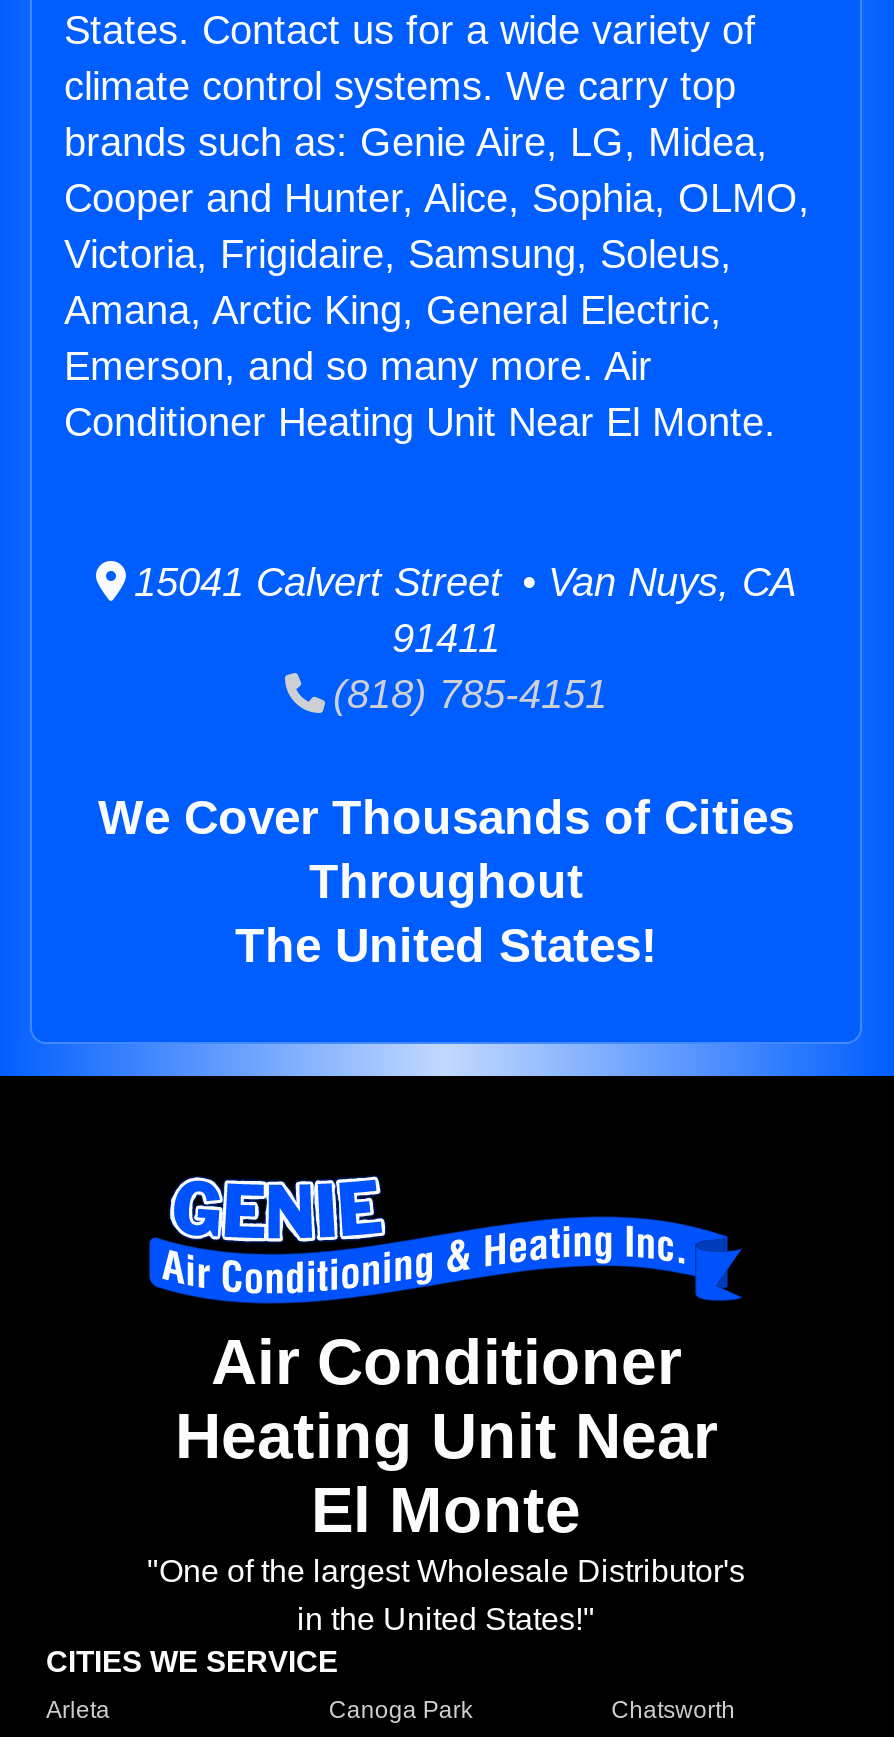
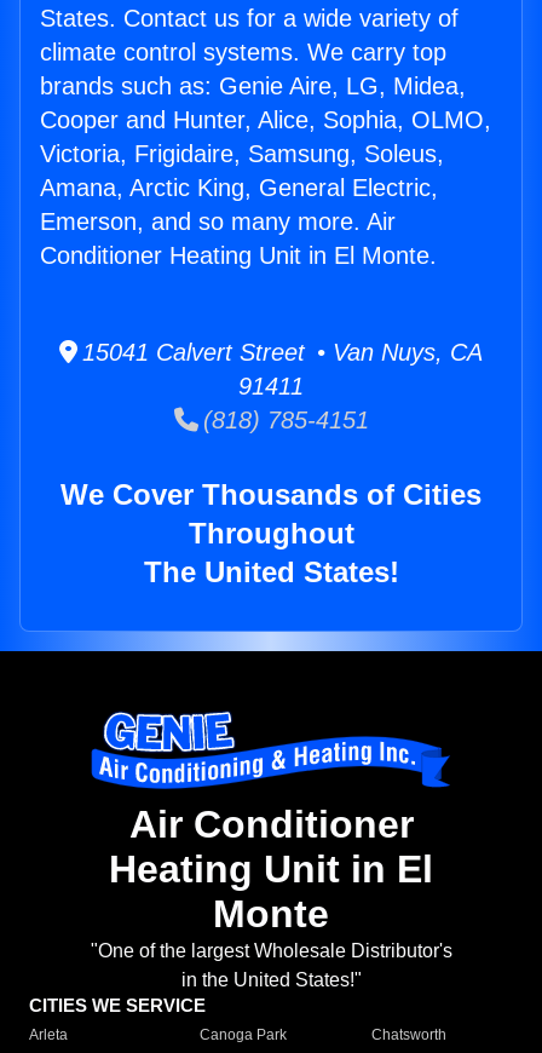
[64,400,776,444] Conditioner Heating Unit Near El Monte. -> [40,242,437,269] Conditioner Heating Unit in El Monte.
[175,1401,717,1547] Heating Unit Near | El Monte -> [109,848,433,936] Heating Unit in El | Monte

